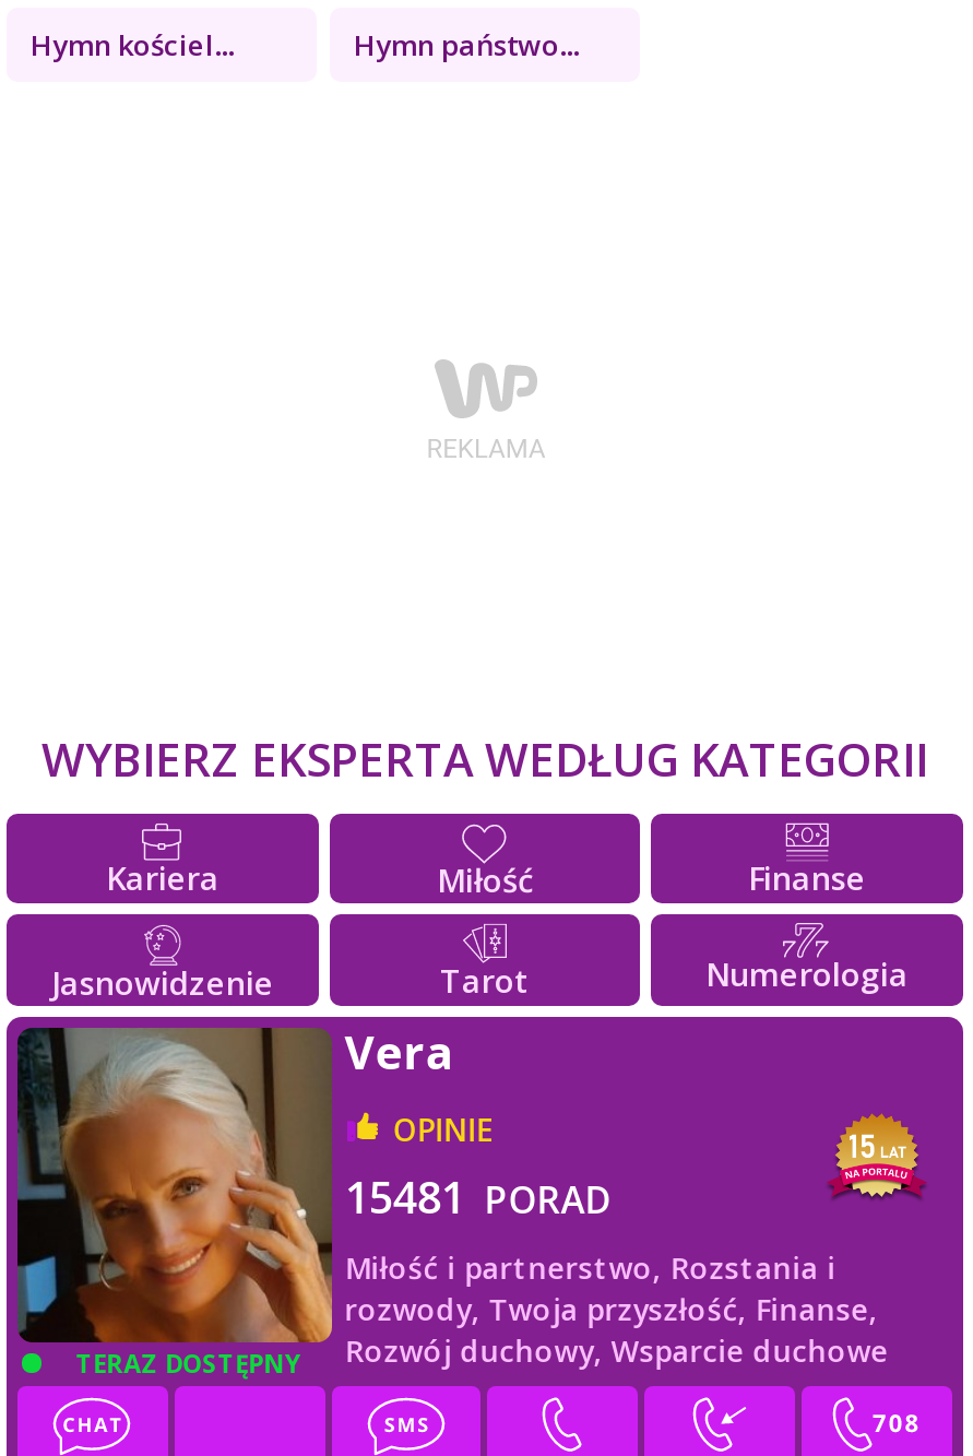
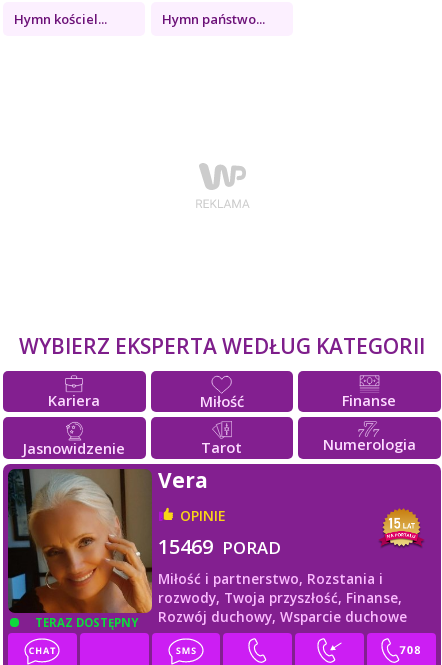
[345,1167,613,1226] 15481 PORAD -> [158,533,281,560] 15469 PORAD

